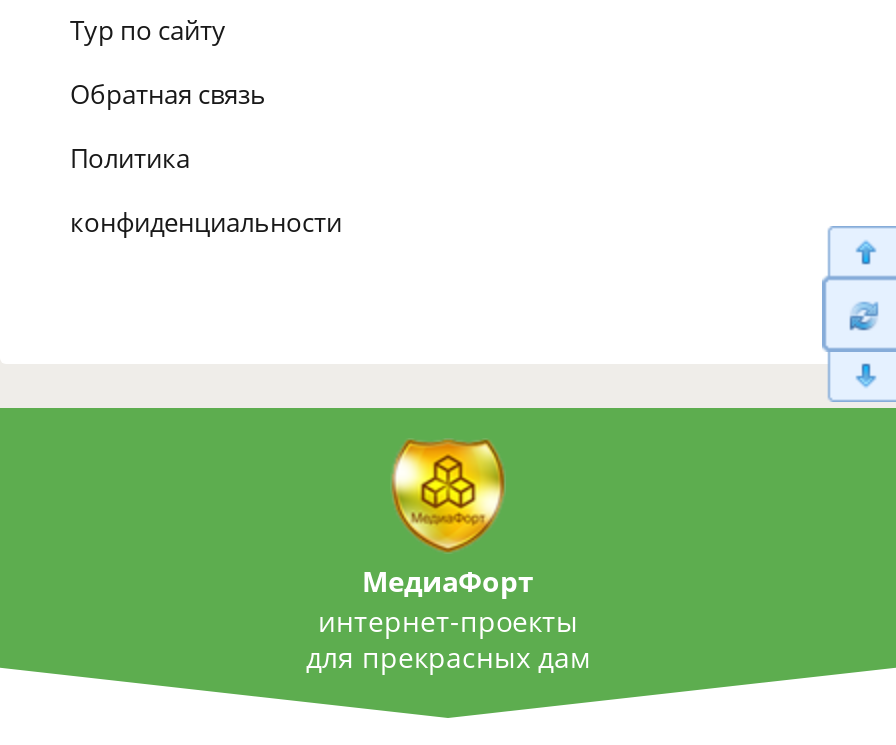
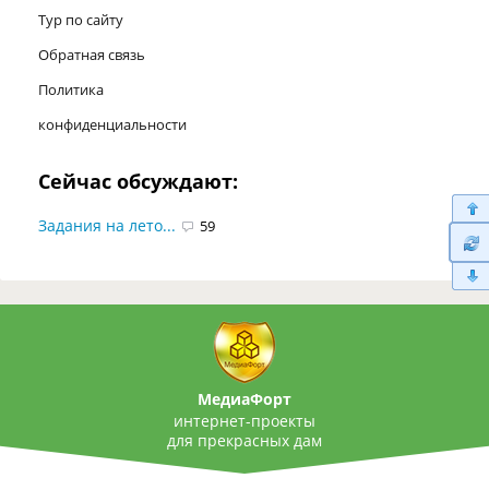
[820,224,890,352] [image] -> [448,204,486,301] [image]
none -> [38,168,238,236] Сейчас обсуждают: | Задания на лето... | 59

